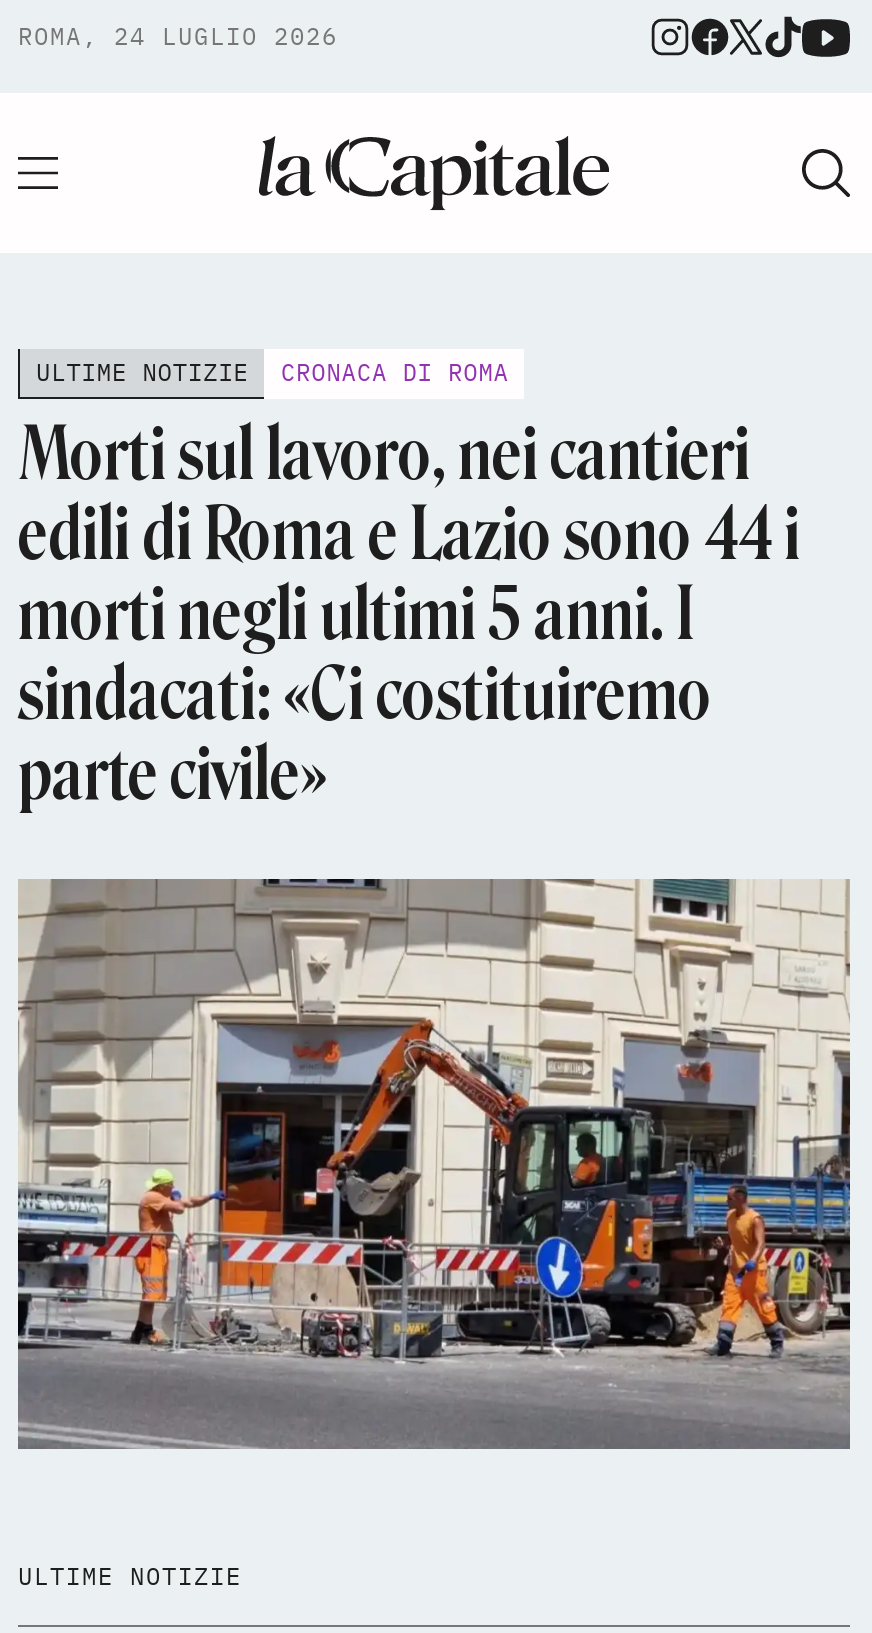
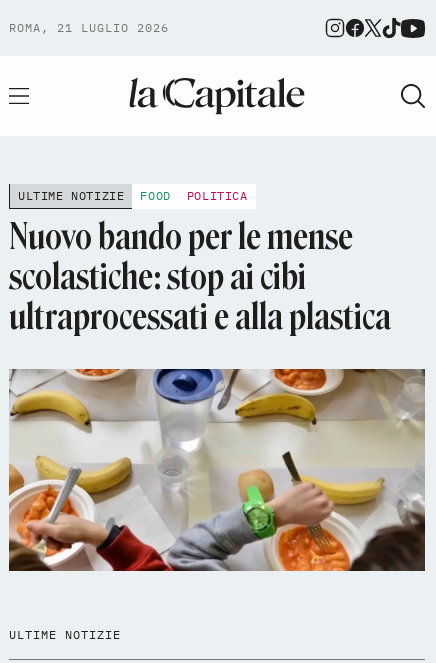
[18,21,338,51] ROMA, 24 LUGLIO 2026 -> [9,20,169,35] ROMA, 21 LUGLIO 2026
[18,357,800,817] CRONACA DI ROMA | Morti sul lavoro, nei cantieri | edili di Roma e Lazio sono 44 i | morti negli ultimi 5 anni. I | sindacati: «Ci costituiremo | parte civile» -> [9,188,391,338] FOOD | POLITICA | Nuovo bando per le mense | scolastiche: stop ai cibi | ultraprocessati e alla plastica
[16,877,852,1451] [image] -> [9,369,426,572] [image]

